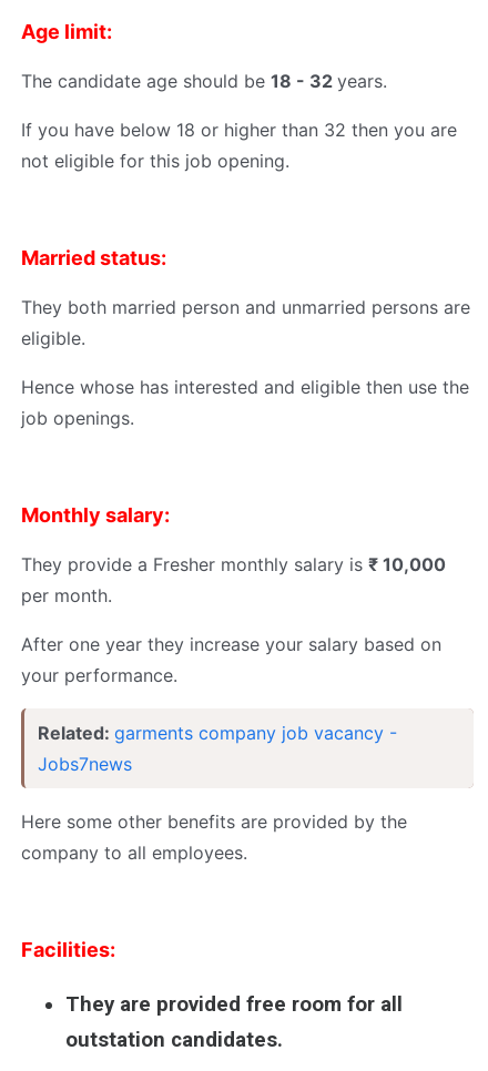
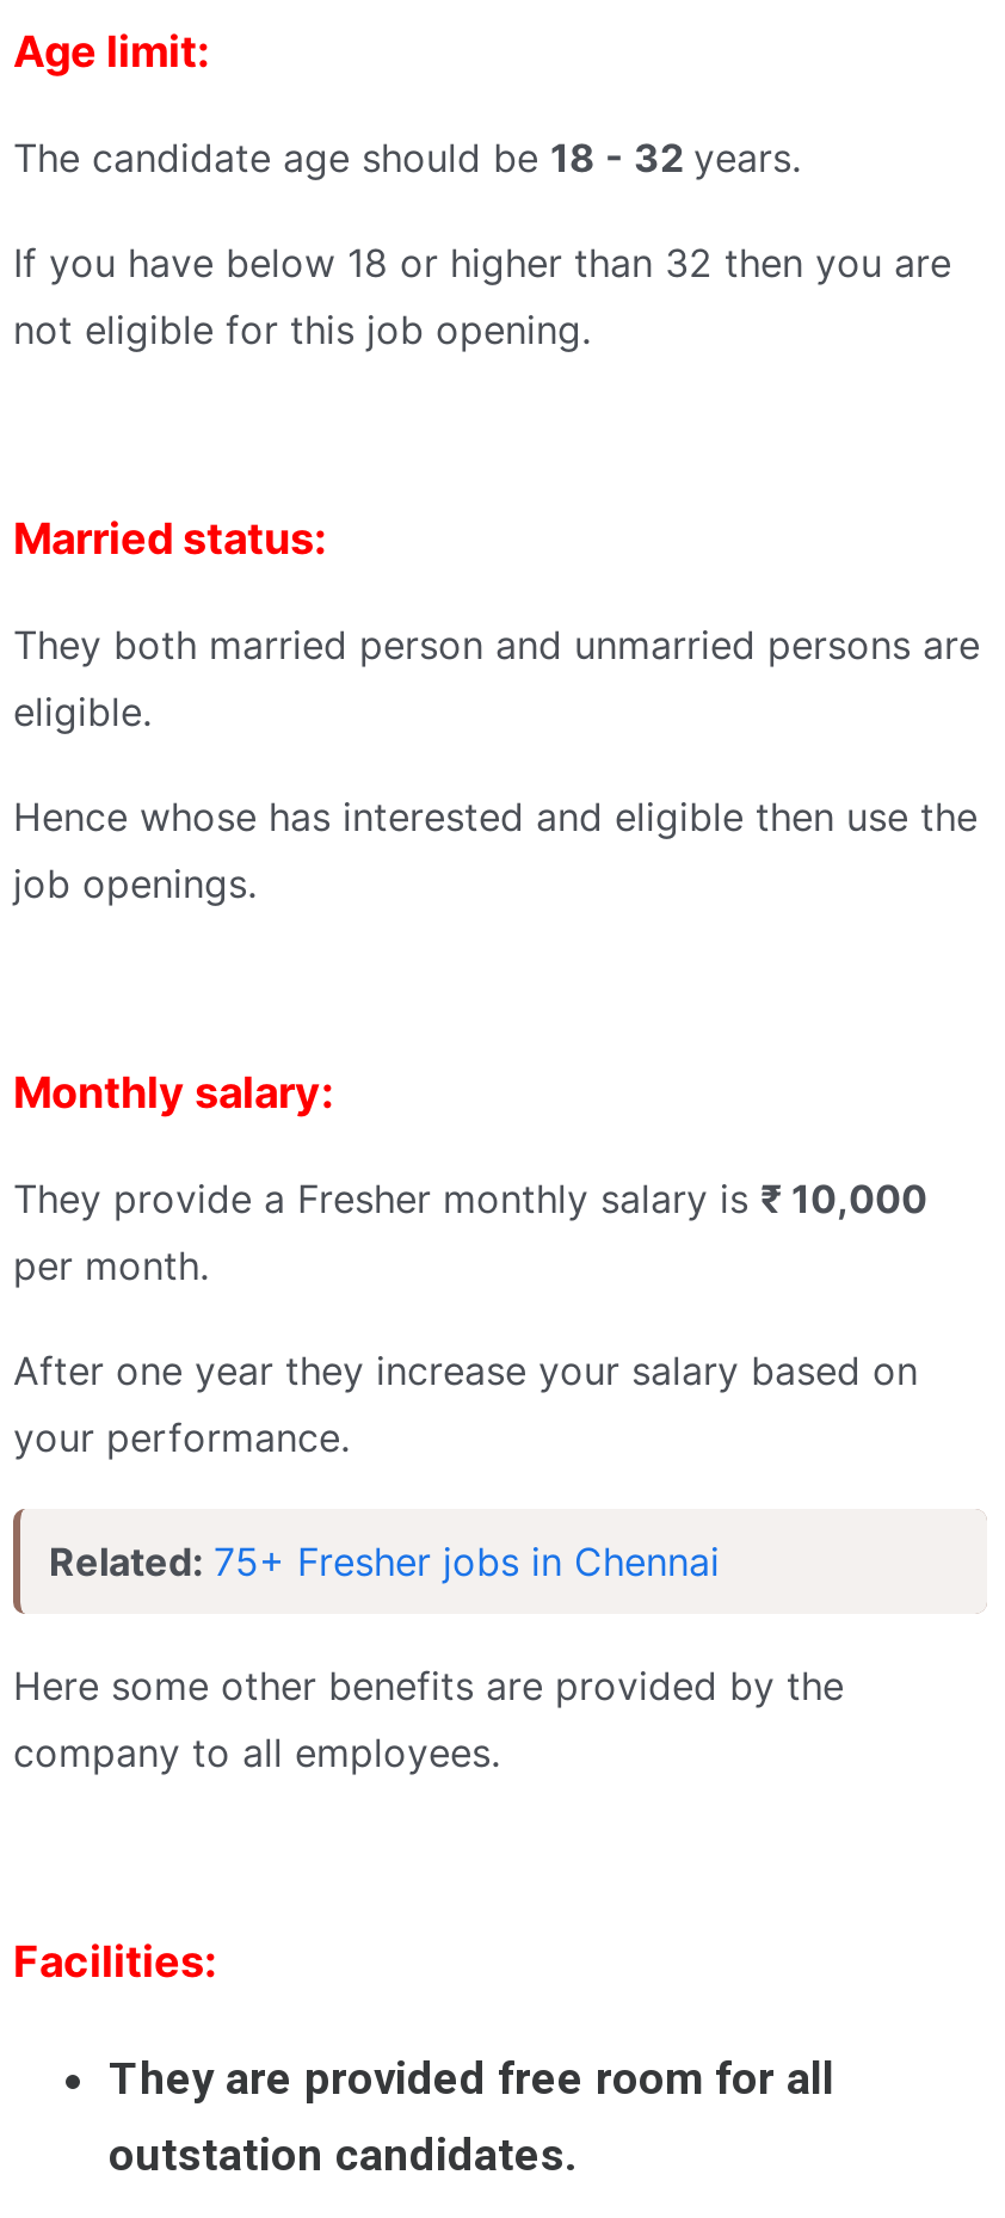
[38,722,397,776] Related: garments company job vacancy - | Jobs7news -> [49,1539,720,1587] Related: 75+ Fresher jobs in Chennai

